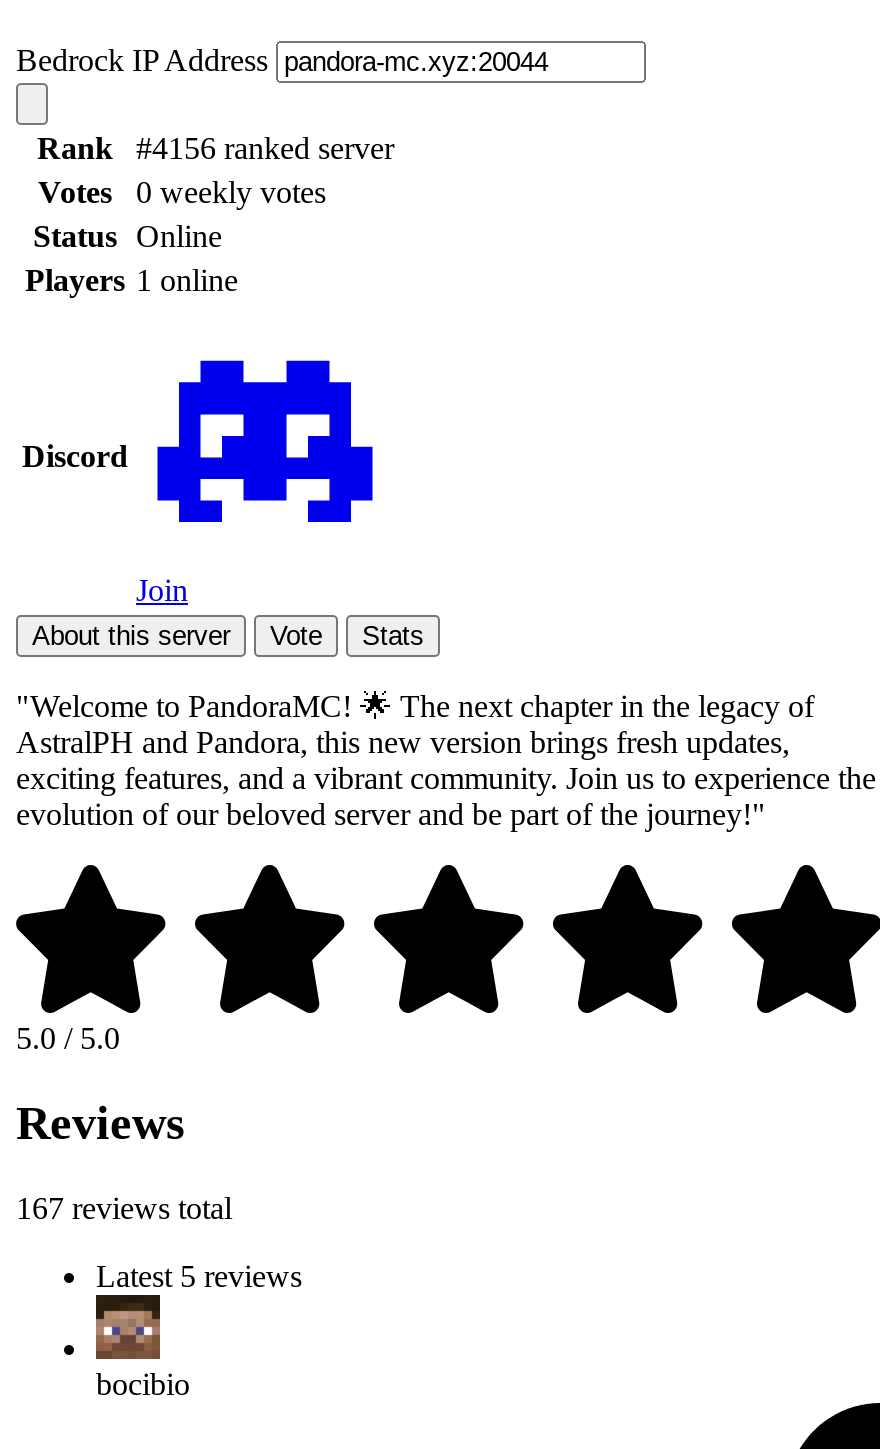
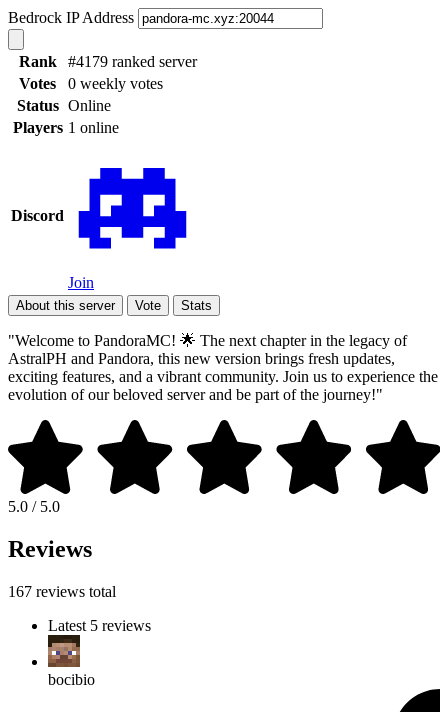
[136,131,394,165] #4156 ranked server -> [68,53,197,70] #4179 ranked server

